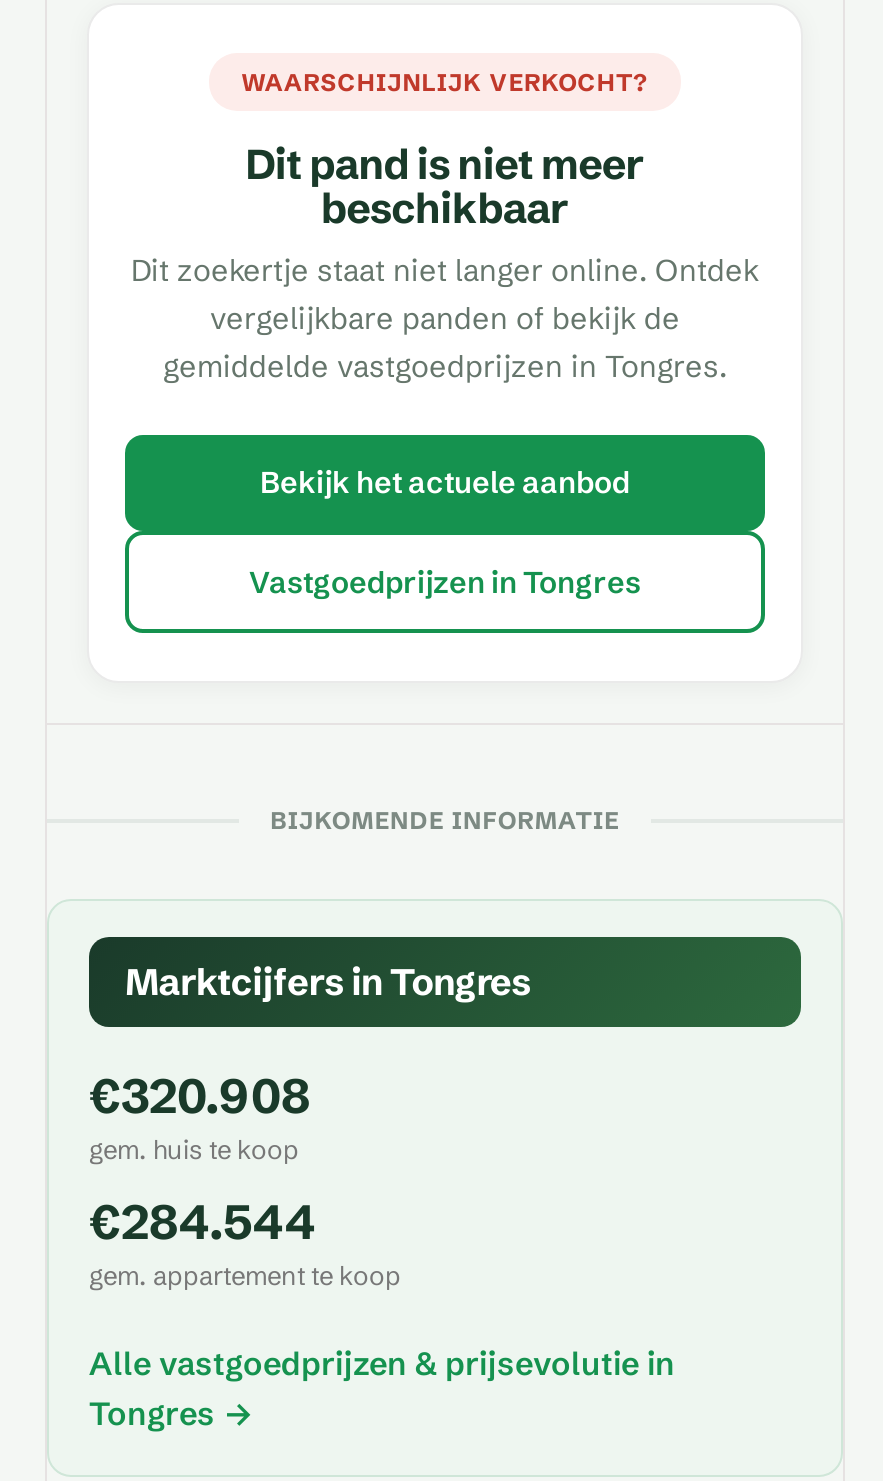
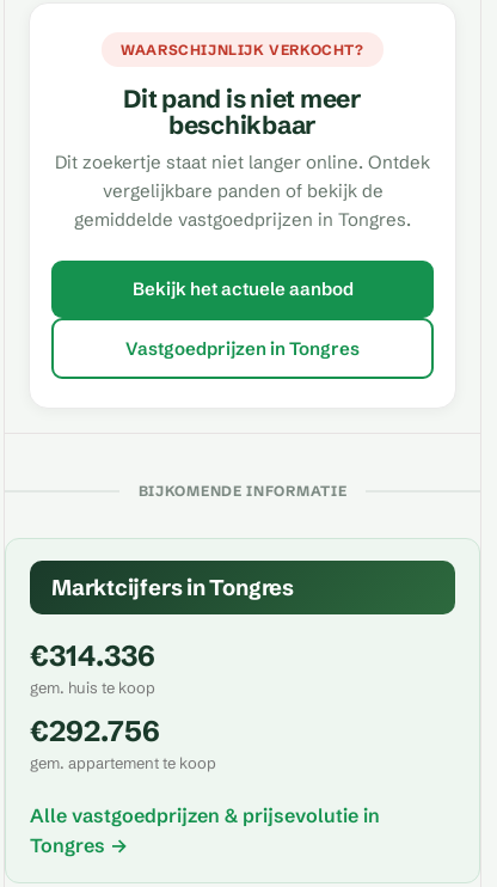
[89,1067,311,1125] €320.908 -> [30,638,155,673] €314.336
[89,1193,315,1251] €284.544 -> [30,714,160,748] €292.756

